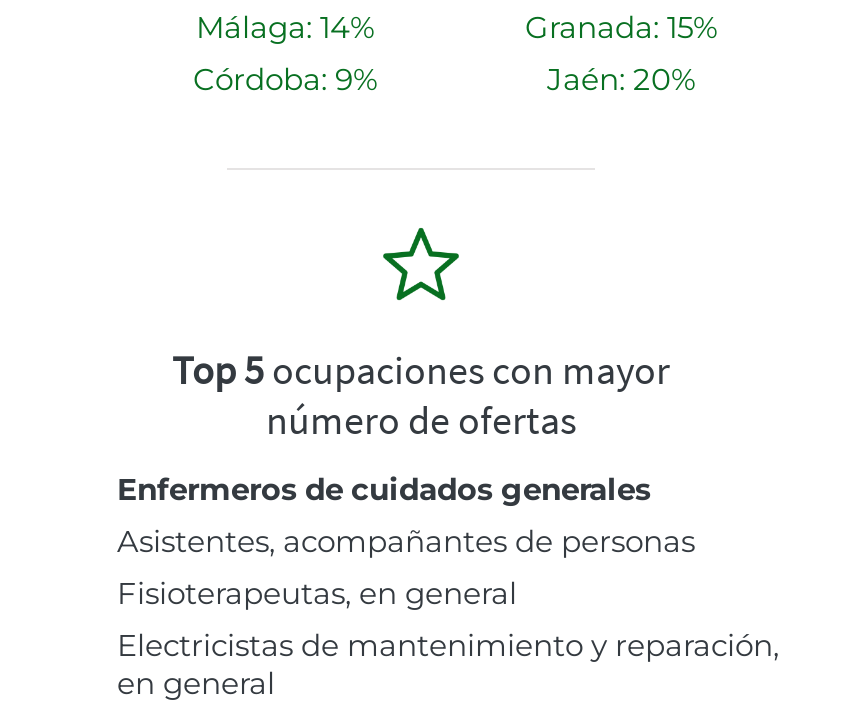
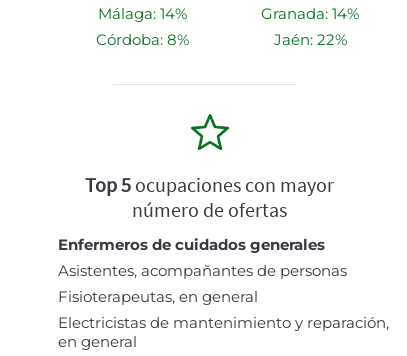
[525,8,717,46] Granada: 15% -> [261,4,359,23] Granada: 14%
[193,60,377,98] Córdoba: 9% -> [95,30,188,49] Córdoba: 8%
[547,60,695,98] Jaén: 20% -> [273,30,346,49] Jaén: 22%

